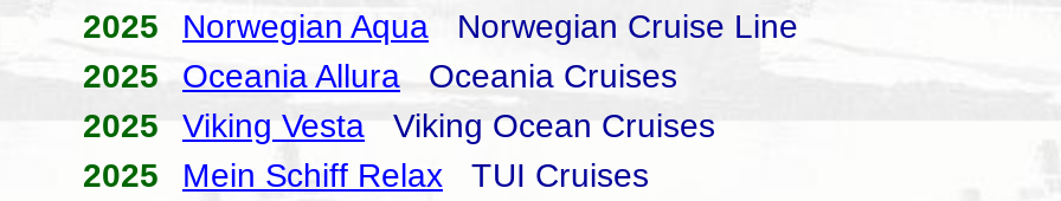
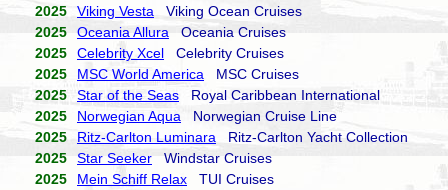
moved [182,7,798,45] -> [77,108,337,124]: Norwegian Aqua Norwegian Cruise Line
moved [182,106,715,144] -> [77,3,302,19]: Viking Vesta Viking Ocean Cruises
none -> [35,45,408,166] Celebrity Xcel Celebrity Cruises | 2025 | MSC World America MSC Cruises | 2025 | Star of the Seas Royal Caribbean International | 2025 | 2025 | Ritz-Carlton Luminara Ritz-Carlton Yacht Collection | 2025 | Star Seeker Windstar Cruises

